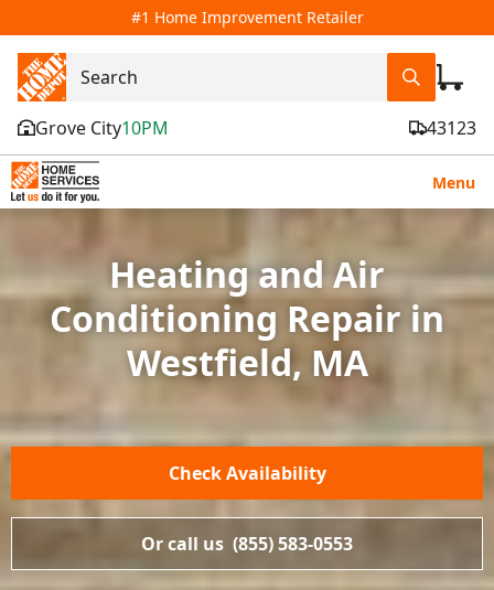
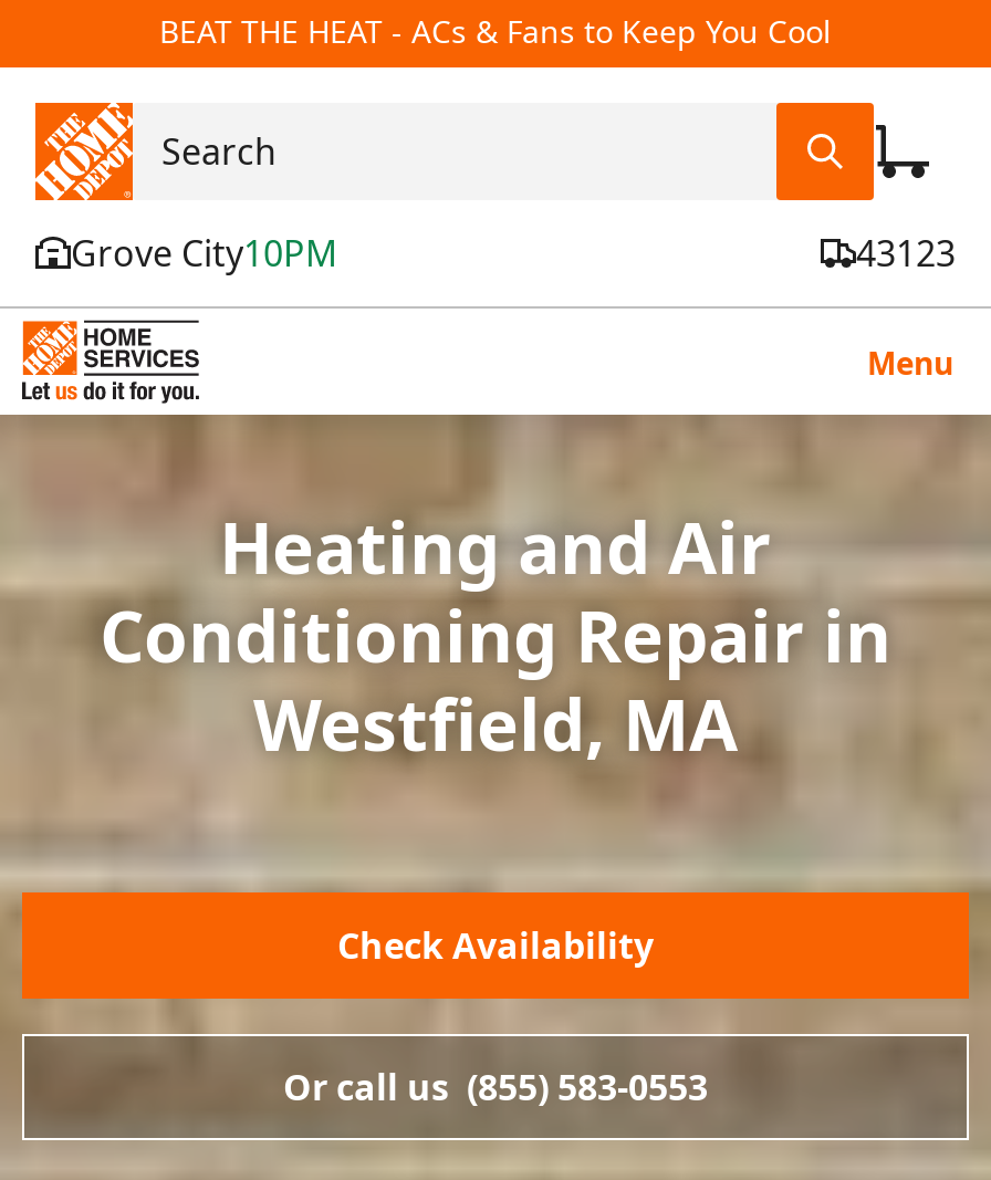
[131,7,363,28] #1 Home Improvement Retailer -> [159,10,832,52] BEAT THE HEAT - ACs & Fans to Keep You Cool

